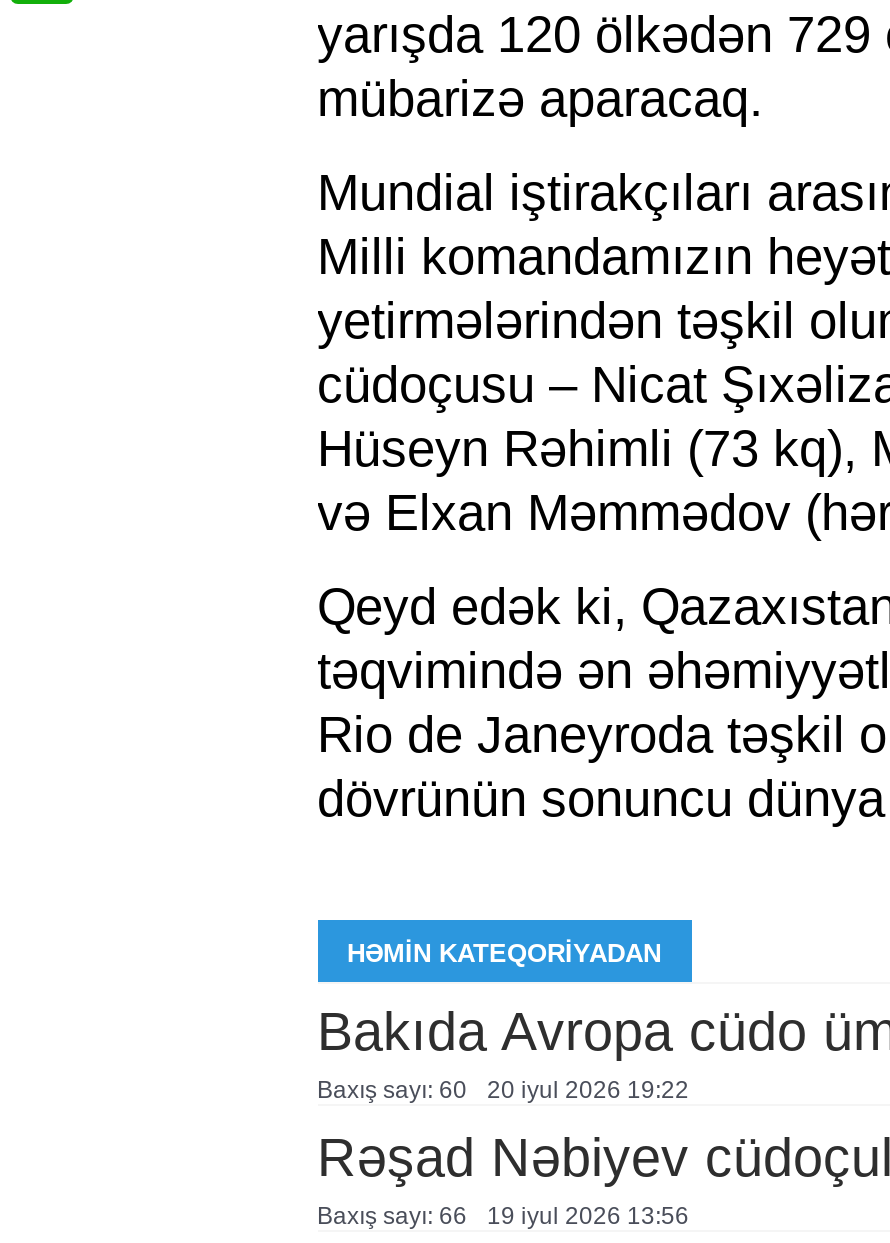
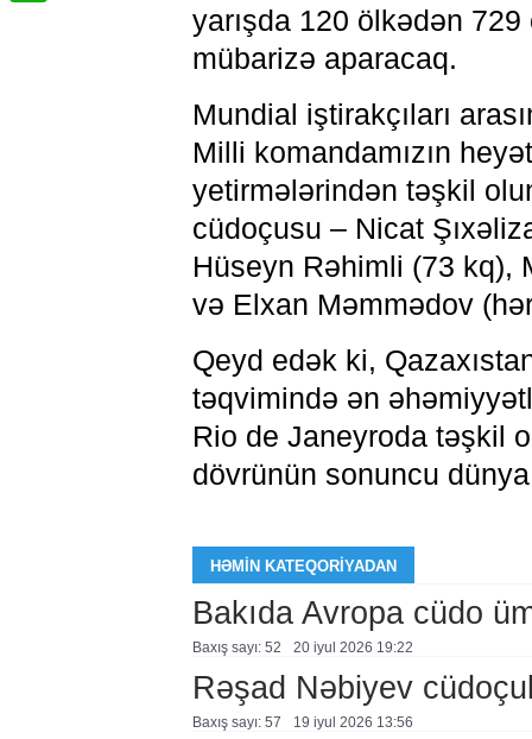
[317,1076,689,1104] Baxış sayı: 60 20 i̇yul 2026 19:22 -> [192,639,413,656] Baxış sayı: 52 20 i̇yul 2026 19:22
[317,1202,689,1230] Baxış sayı: 66 19 i̇yul 2026 13:56 -> [192,714,413,731] Baxış sayı: 57 19 i̇yul 2026 13:56

